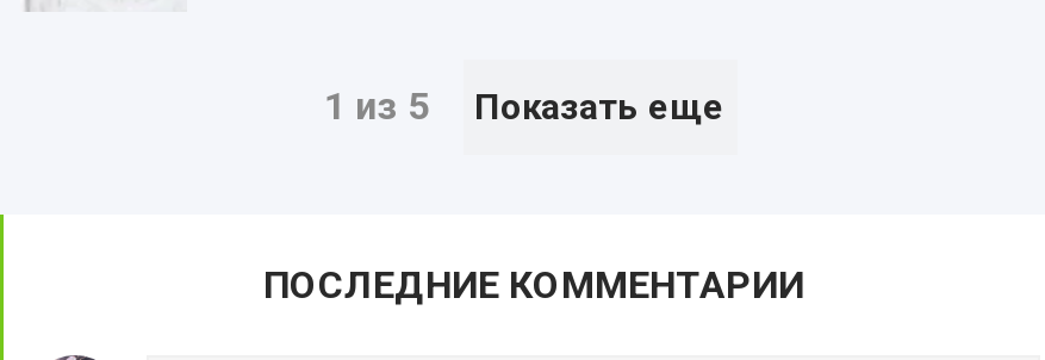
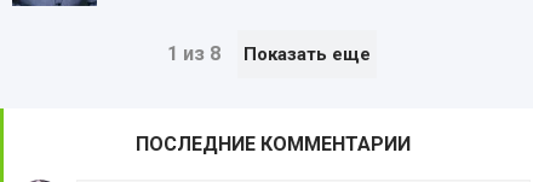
[324,83,724,129] 1 из 5 Показать еще -> [167,42,370,65] 1 из 8 Показать еще

